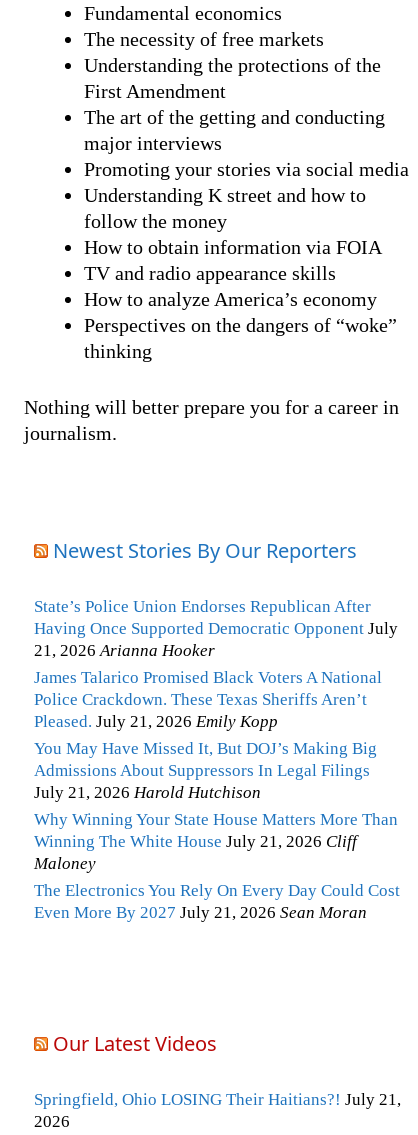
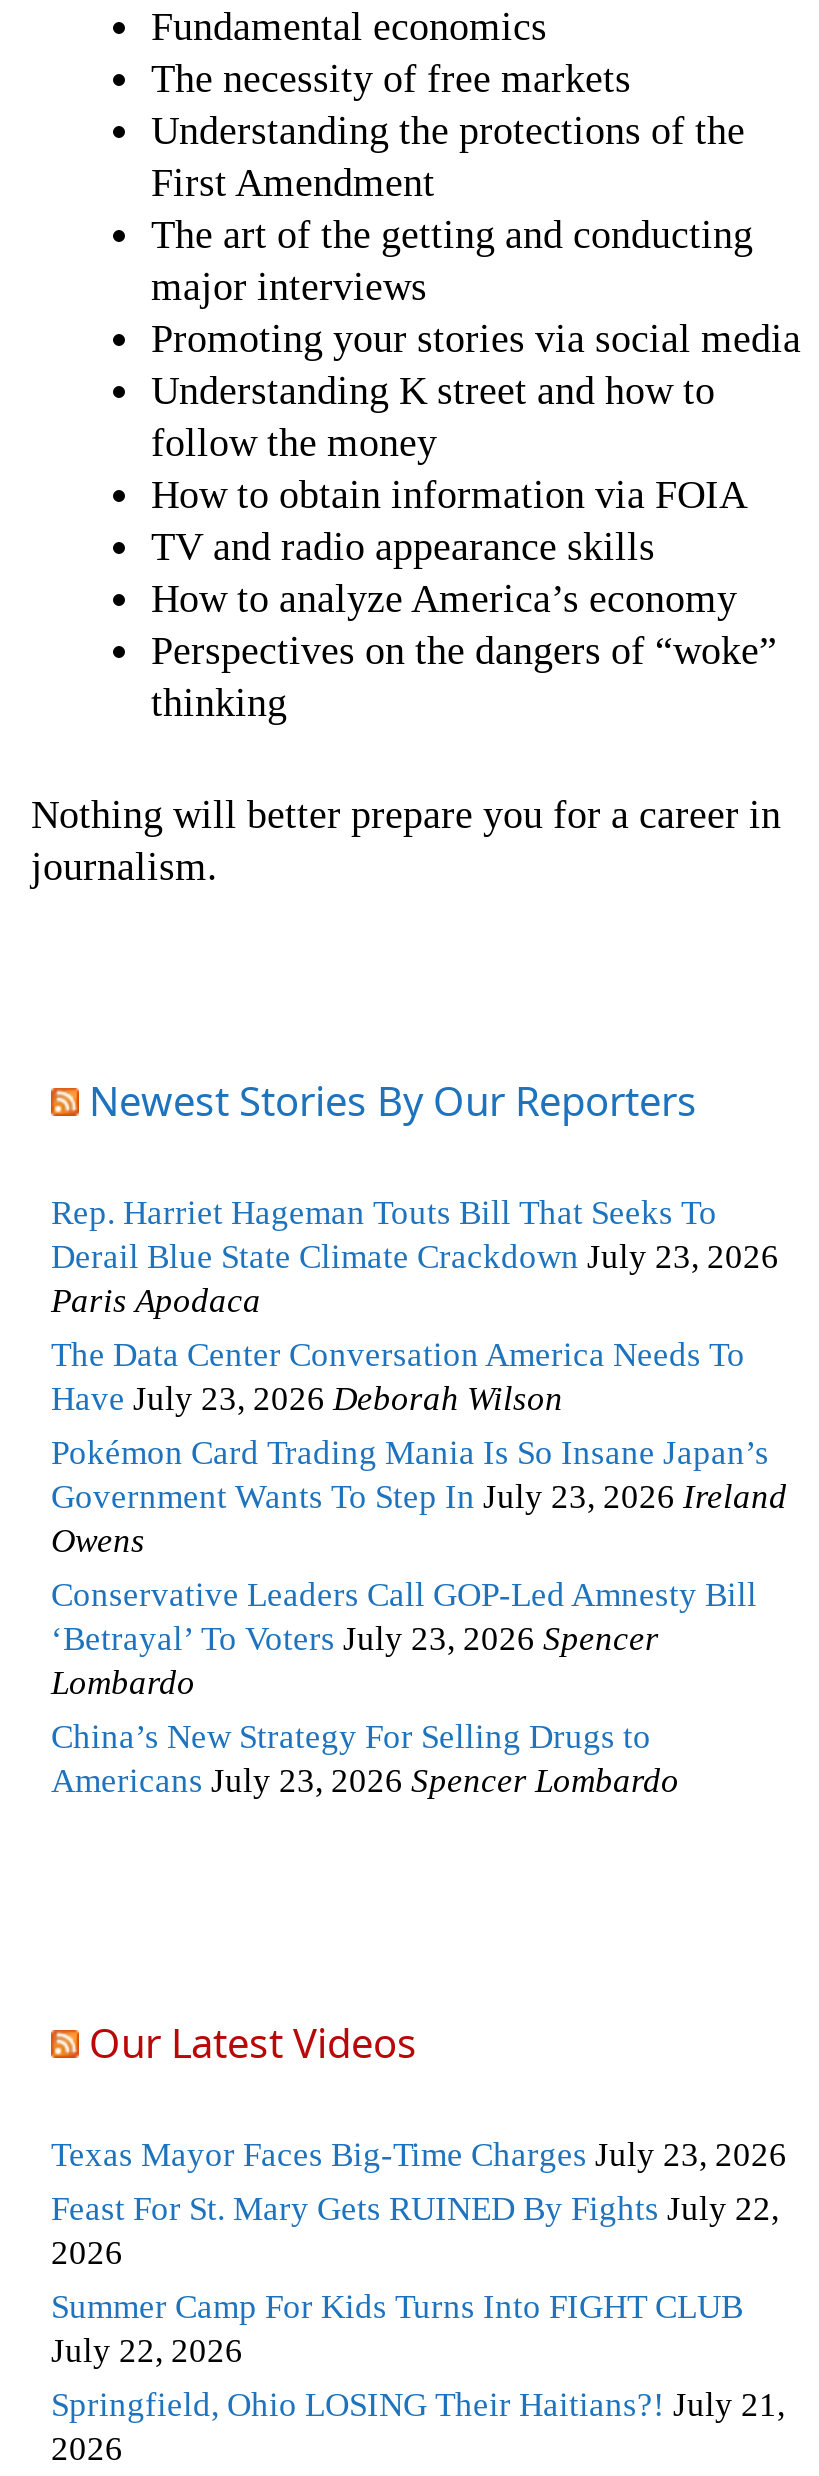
[34,597,400,922] State’s Police Union Endorses Republican After | Having Once Supported Democratic Opponent July | 21, 2026 Arianna Hooker | James Talarico Promised Black Voters A National | Police Crackdown. These Texas Sheriffs Aren’t | Pleased. July 21, 2026 Emily Kopp | You May Have Missed It, But DOJ’s Making Big | Admissions About Suppressors In Legal Filings | July 21, 2026 Harold Hutchison | Why Winning Your State House Matters More Than | Winning The White House July 21, 2026 Cliff | Maloney | The Electronics You Rely On Every Day Could Cost | Even More By 2027 July 21, 2026 Sean Moran -> [51,1194,787,1800] Rep. Harriet Hageman Touts Bill That Seeks To | Derail Blue State Climate Crackdown July 23, 2026 | Paris Apodaca | The Data Center Conversation America Needs To | Have July 23, 2026 Deborah Wilson | Pokémon Card Trading Mania Is So Insane Japan’s | Government Wants To Step In July 23, 2026 Ireland | Owens | Conservative Leaders Call GOP-Led Amnesty Bill | ‘Betrayal’ To Voters July 23, 2026 Spencer | Lombardo | China’s New Strategy For Selling Drugs to | Americans July 23, 2026 Spencer Lombardo
moved [53,1030,217,1057] -> [89,2016,417,2070]: Our Latest Videos
none -> [51,2136,787,2370] Texas Mayor Faces Big-Time Charges July 23, 2026 | Feast For St. Mary Gets RUINED By Fights July 22, | 2026 | Summer Camp For Kids Turns Into FIGHT CLUB | July 22, 2026

